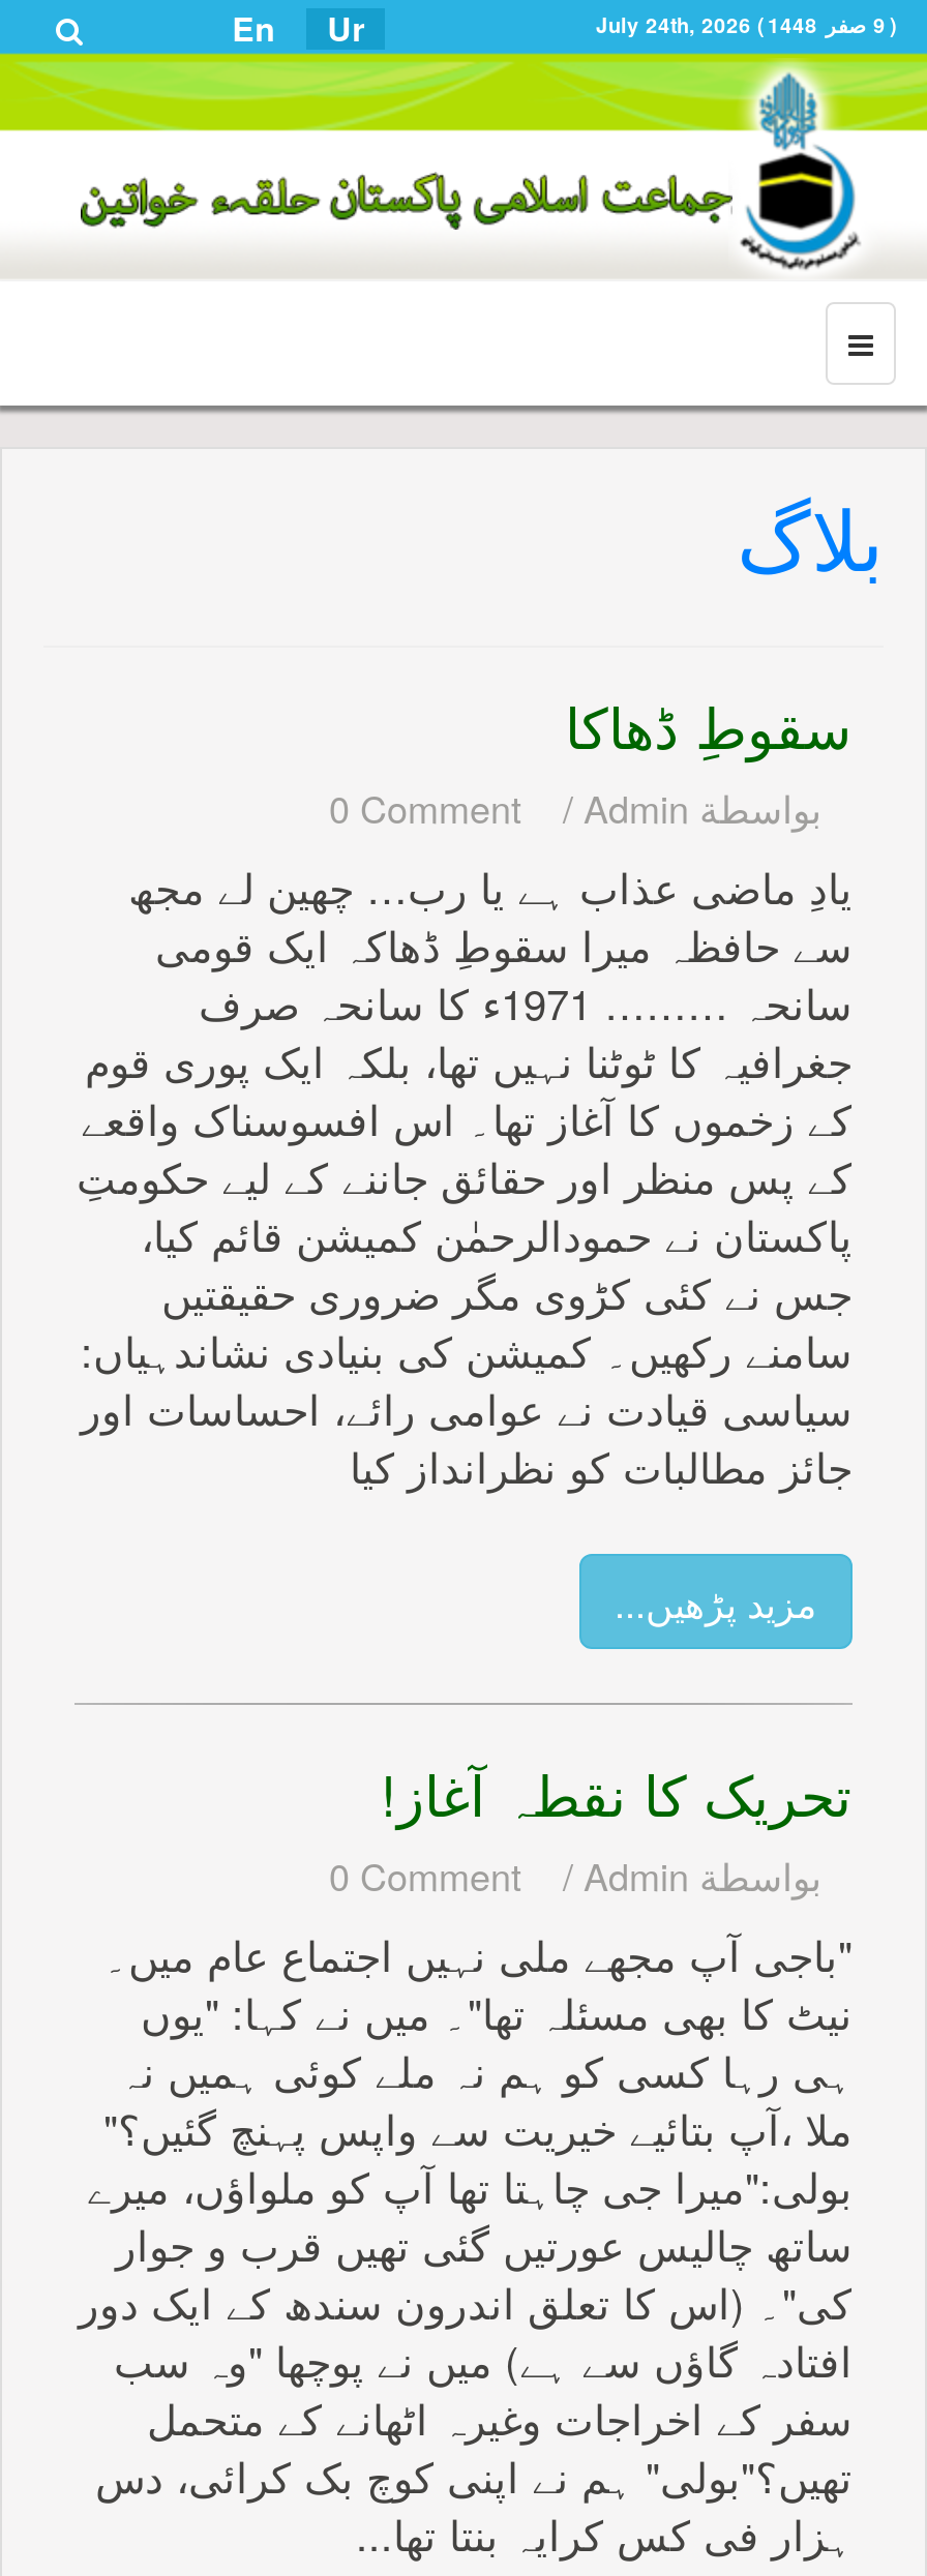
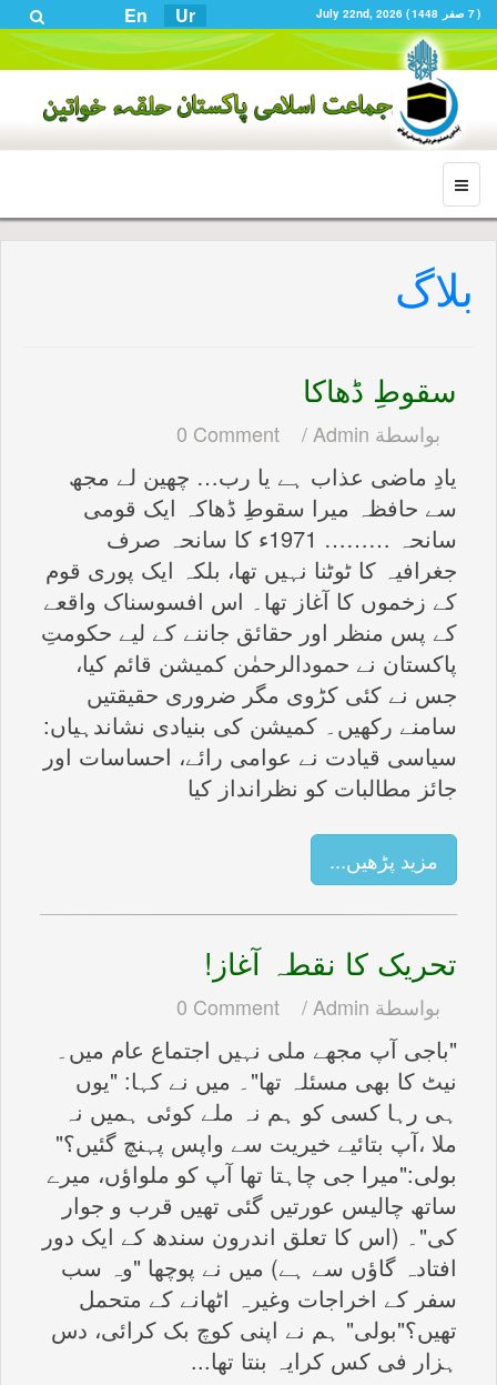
[596,10,896,39] July 24th, 2026 ( 1448 صفر 9 ) -> [316,6,480,21] July 22nd, 2026 ( 1448 صفر 7 )

